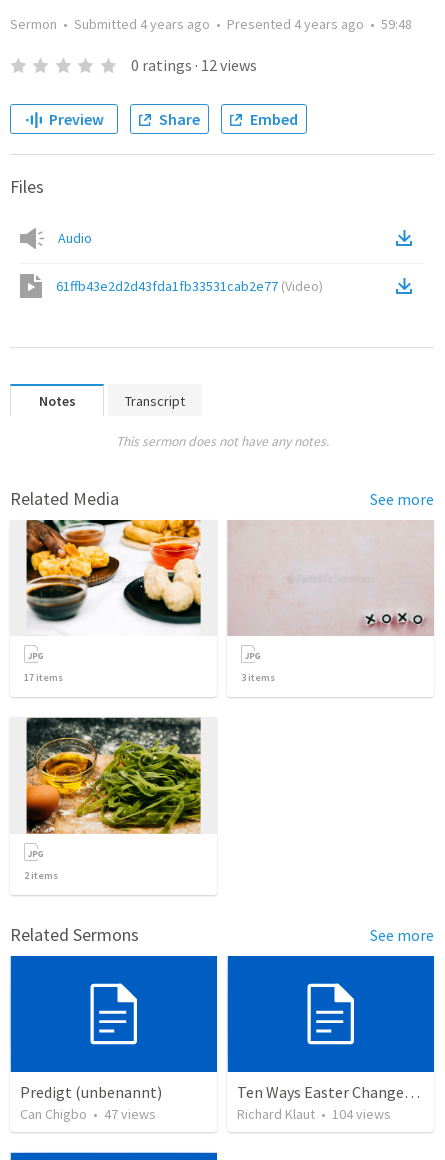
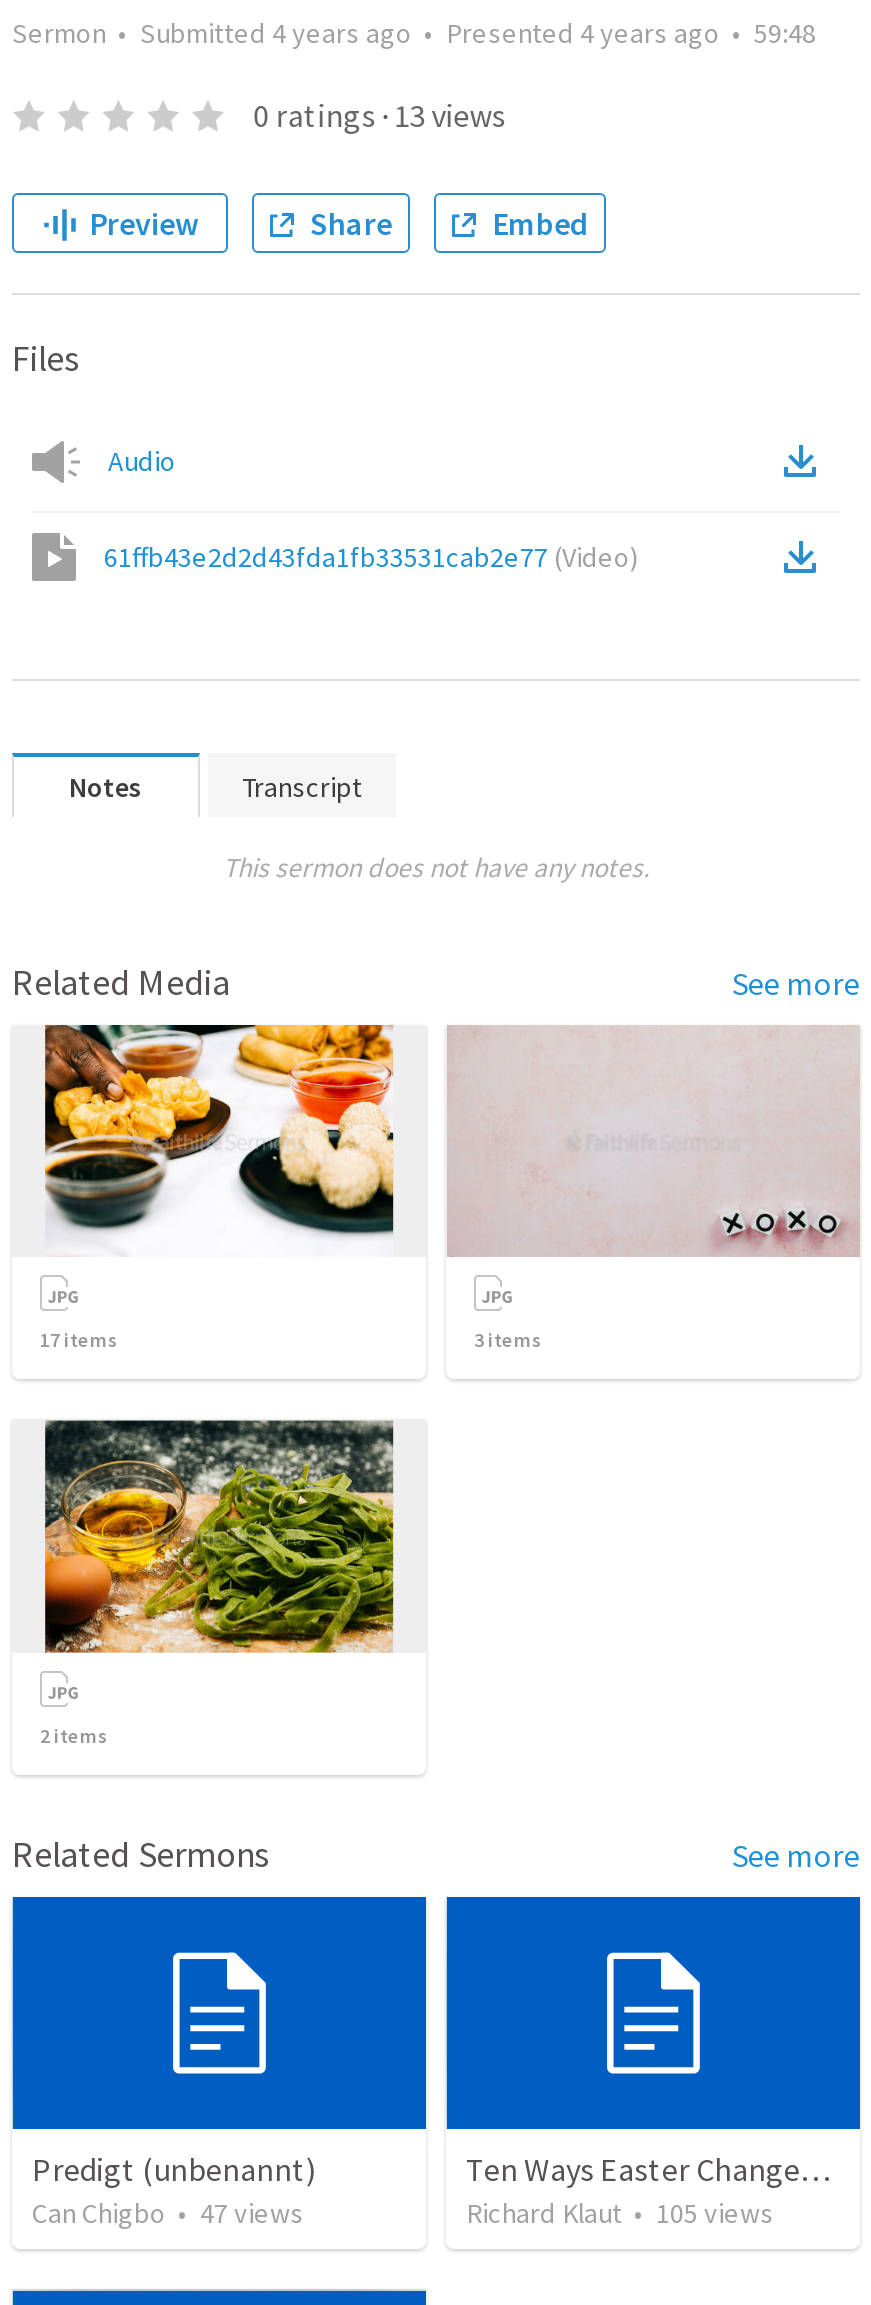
[131,55,257,75] 0 ratings · 12 views -> [253,95,505,135] 0 ratings · 13 views
[237,1105,391,1123] Richard Klaut • 104 views -> [466,2196,774,2232] Richard Klaut • 105 views

